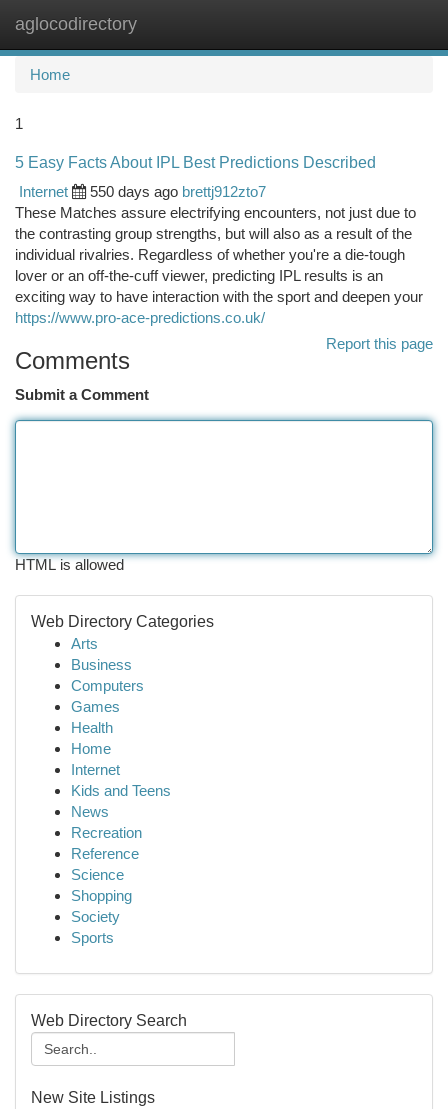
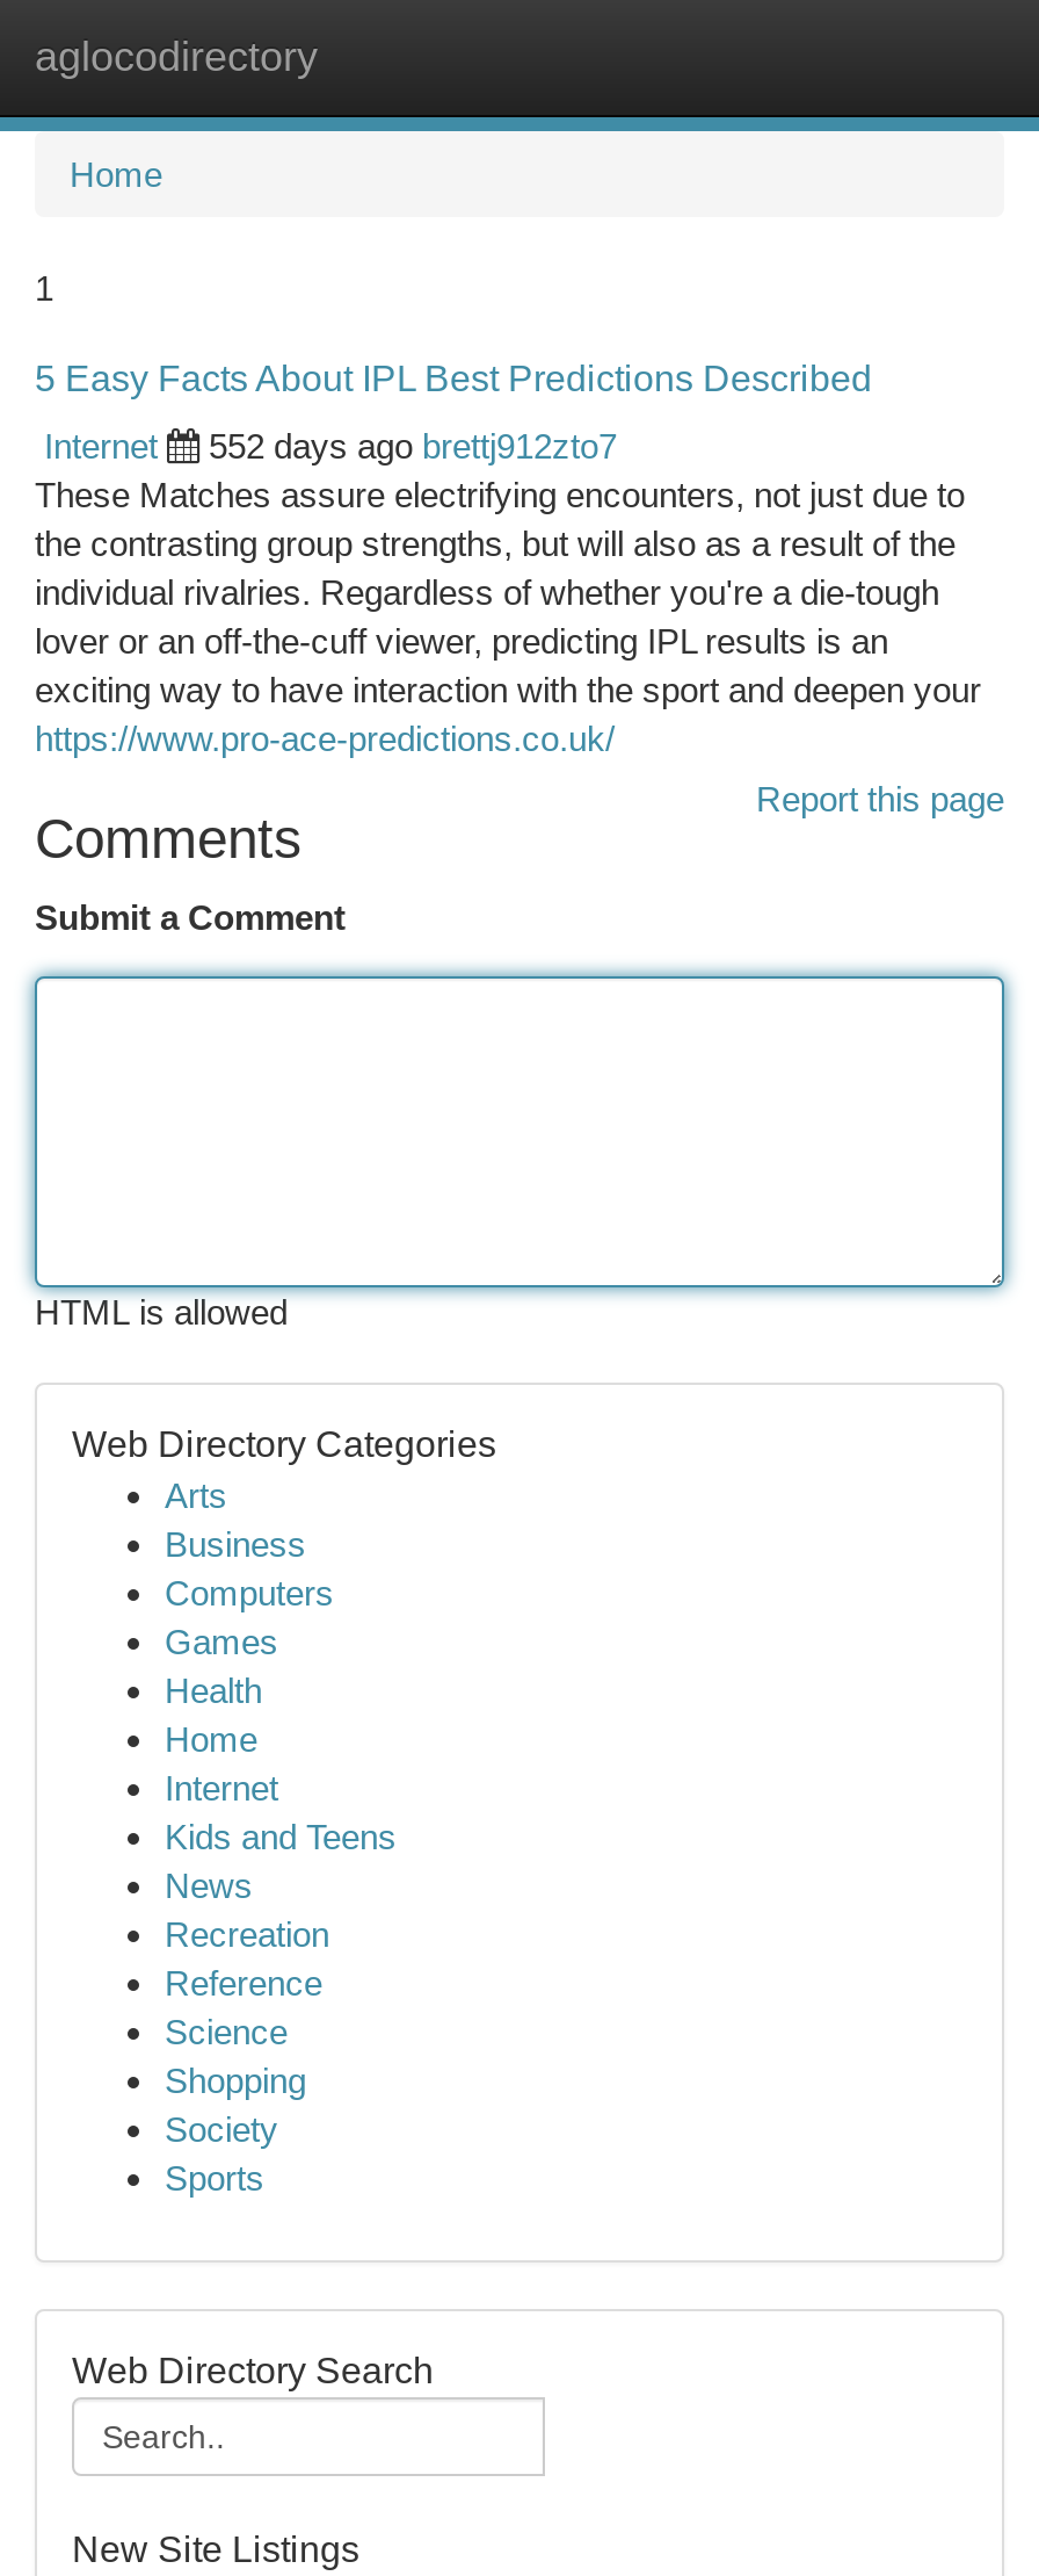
[90,183,266,200] 550 days ago brettj912zto7 -> [209,426,617,466] 552 days ago brettj912zto7

